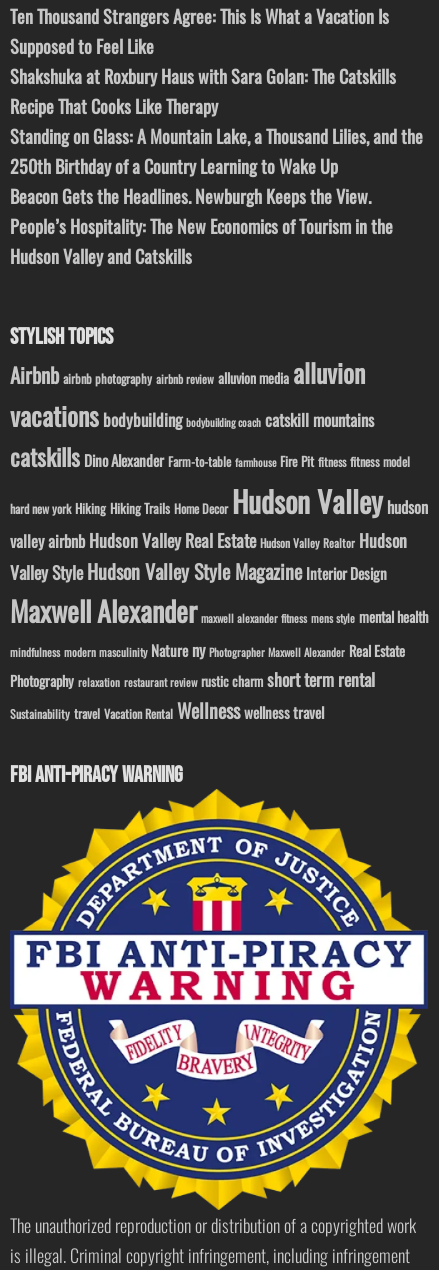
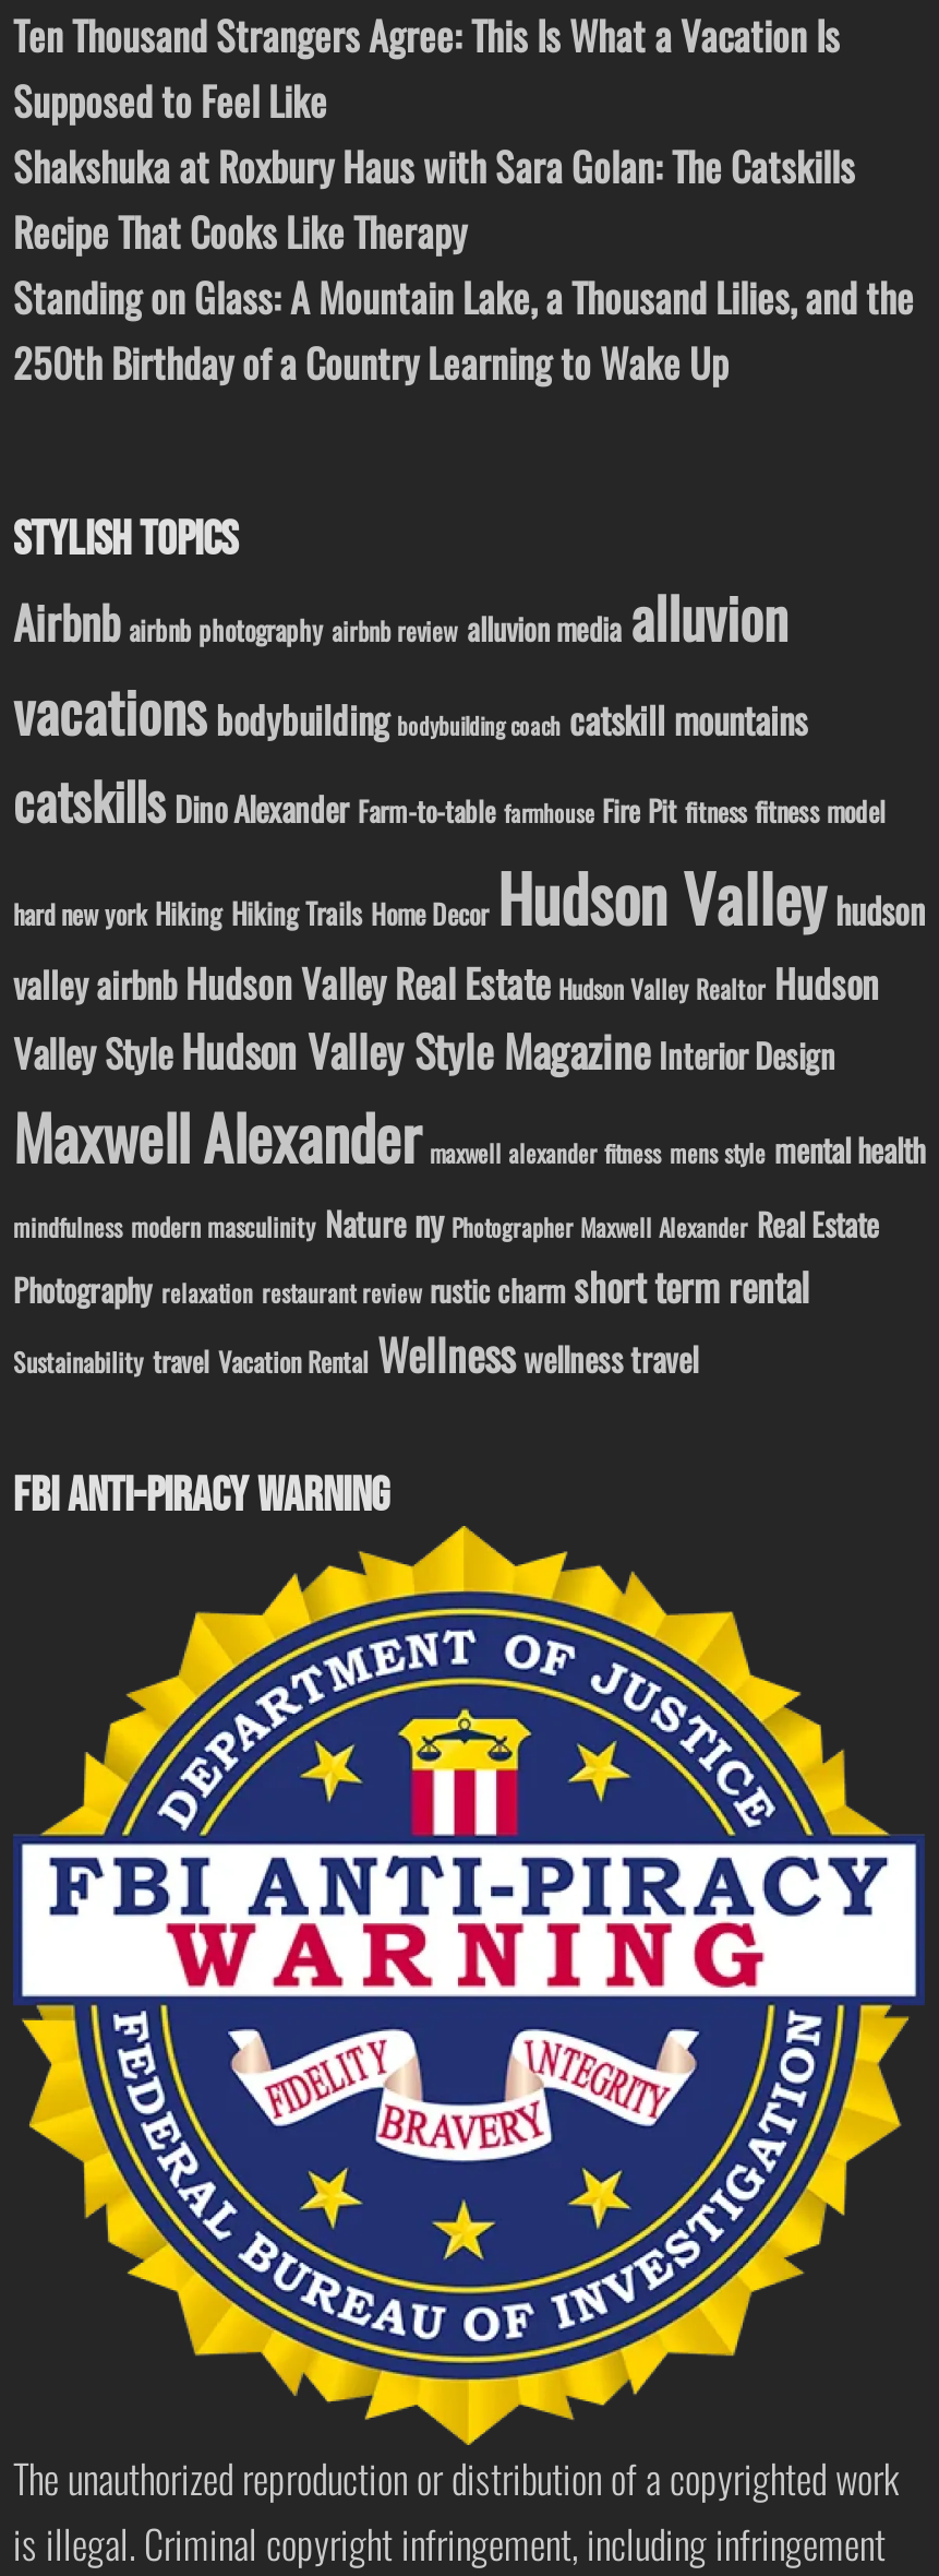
[10,183,393,269] Beacon Gets the Headlines. Newburgh Keeps the View. | People’s Hospitality: The New Economics of Tourism in the | Hudson Valley and Catskills -> none

